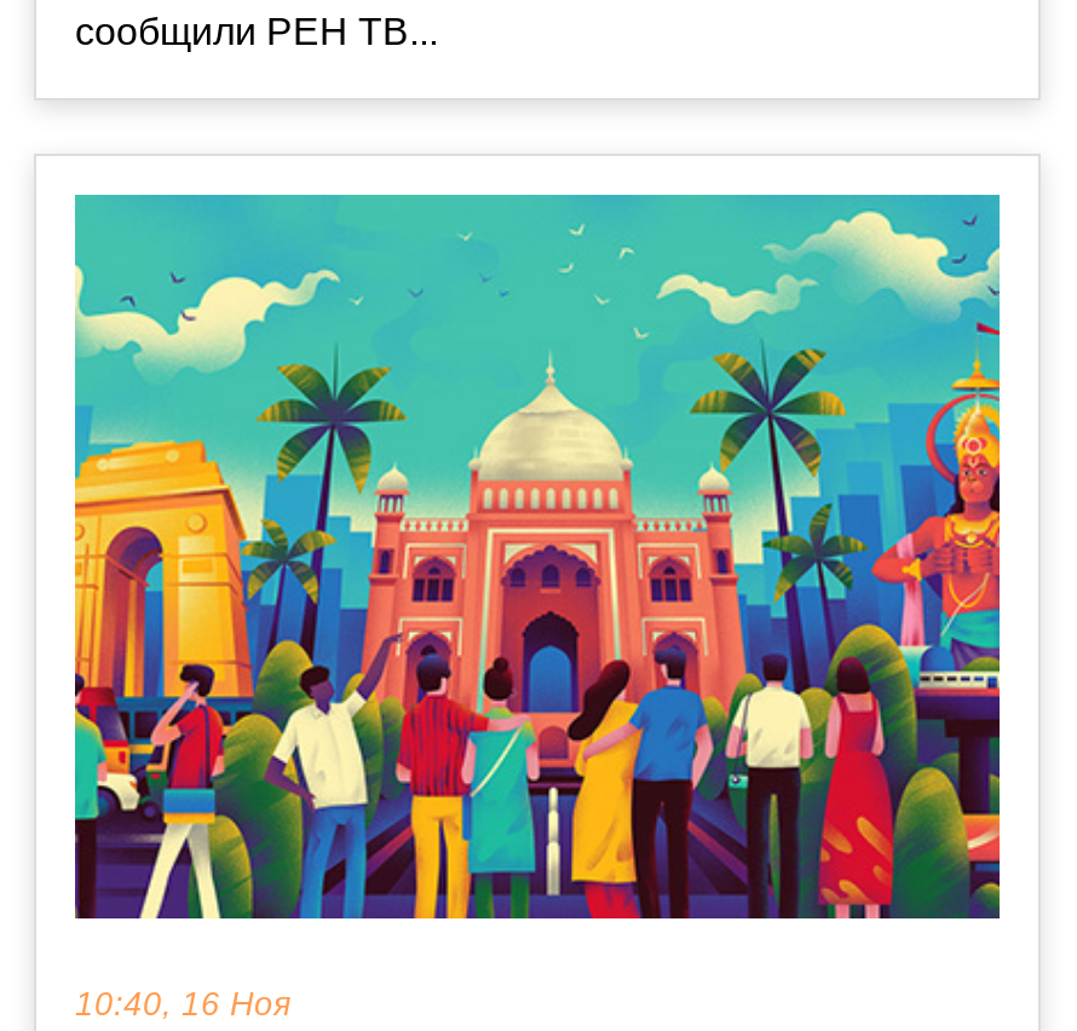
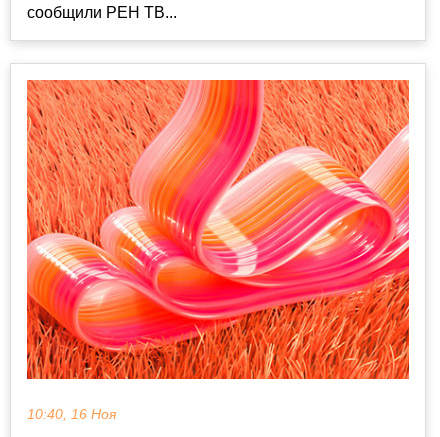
[73,191,1002,922] [image] -> [26,79,410,380] [image]

